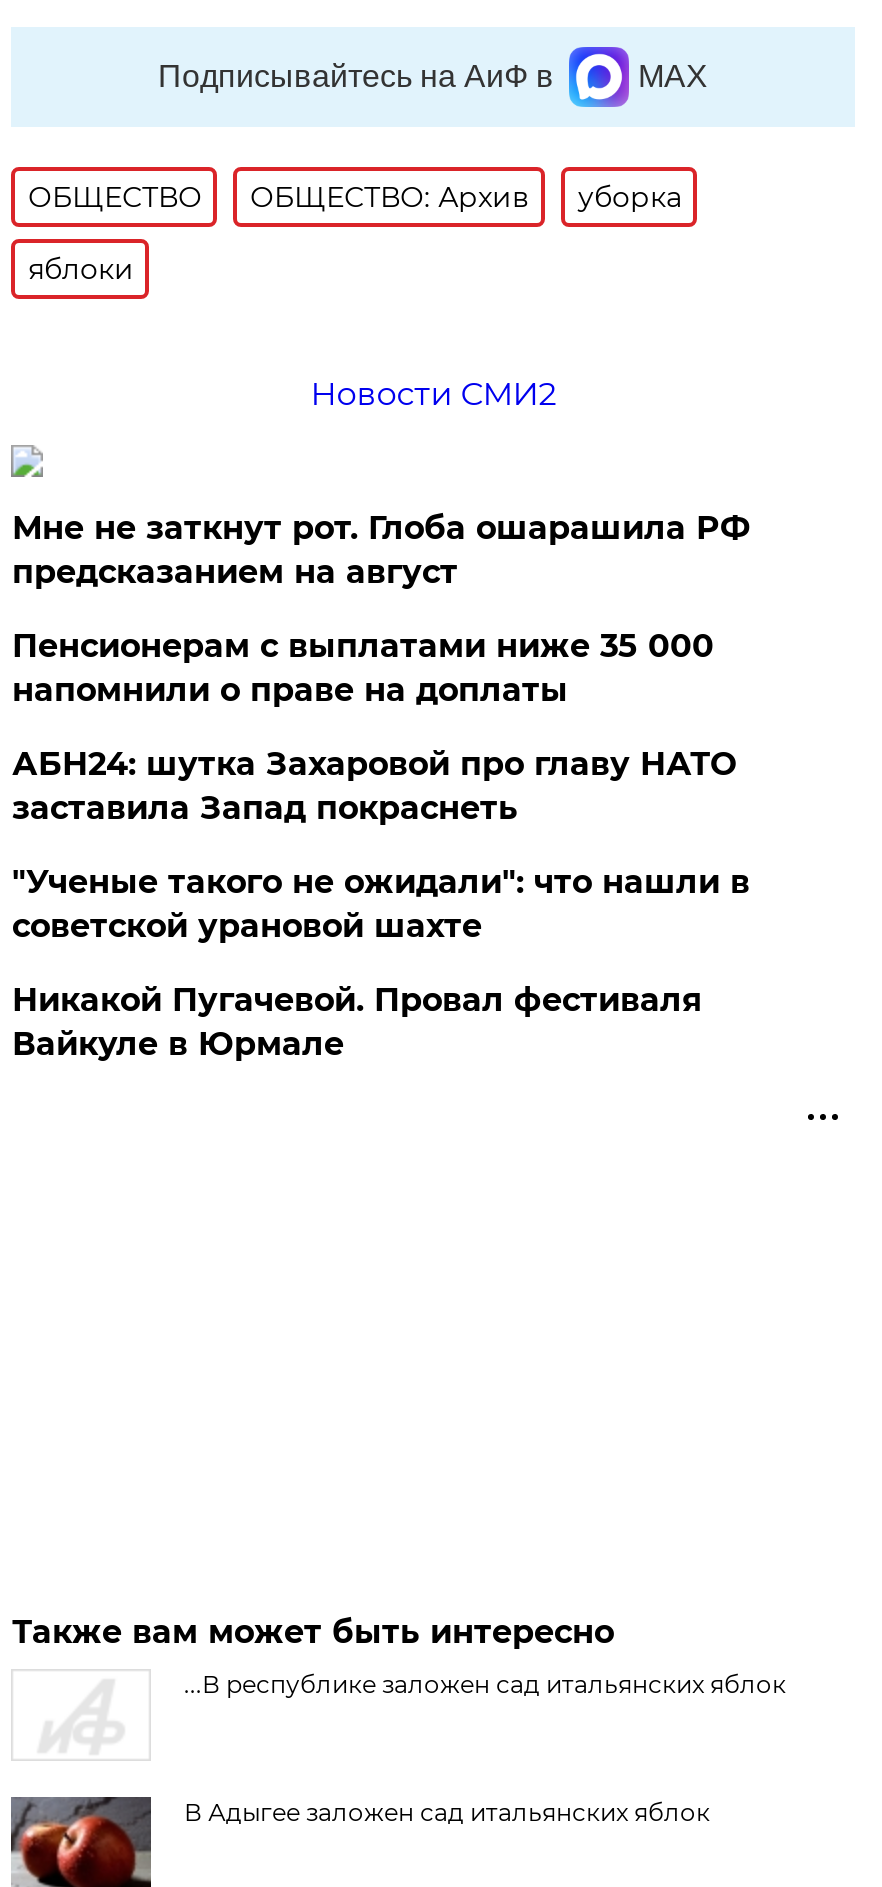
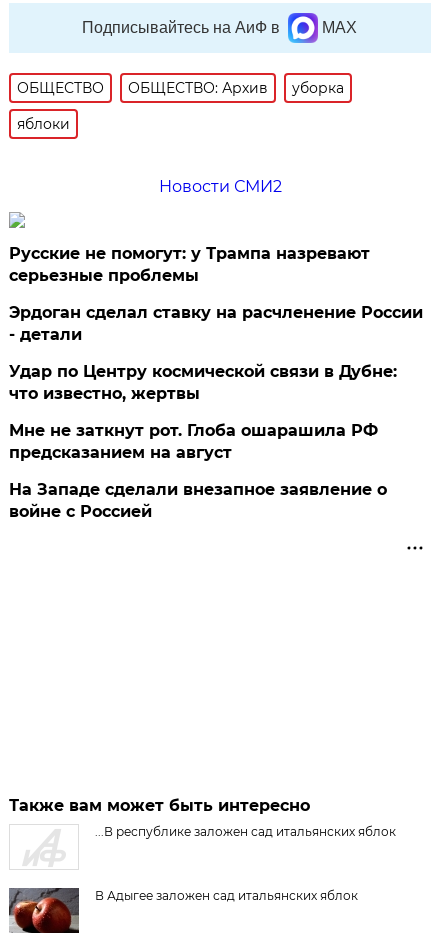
none -> [9,244,423,403] Русские не помогут: у Трампа назревают | серьезные проблемы | Эрдоган сделал ставку на расчленение России | - детали | Удар по Центру космической связи в Дубне: | что известно, жертвы
moved [12,509,750,591] -> [9,421,378,462]: Мне не заткнут рот. Глоба ошарашила РФ | предсказанием на август
[12,627,750,1063] Пенсионерам с выплатами ниже 35 000 | напомнили о праве на доплаты | АБН24: шутка Захаровой про главу НАТО | заставила Запад покраснеть | "Ученые такого не ожидали": что нашли в | советской урановой шахте | Никакой Пугачевой. Провал фестиваля | Вайкуле в Юрмале -> [9,480,387,521] На Западе сделали внезапное заявление о | войне с Россией

